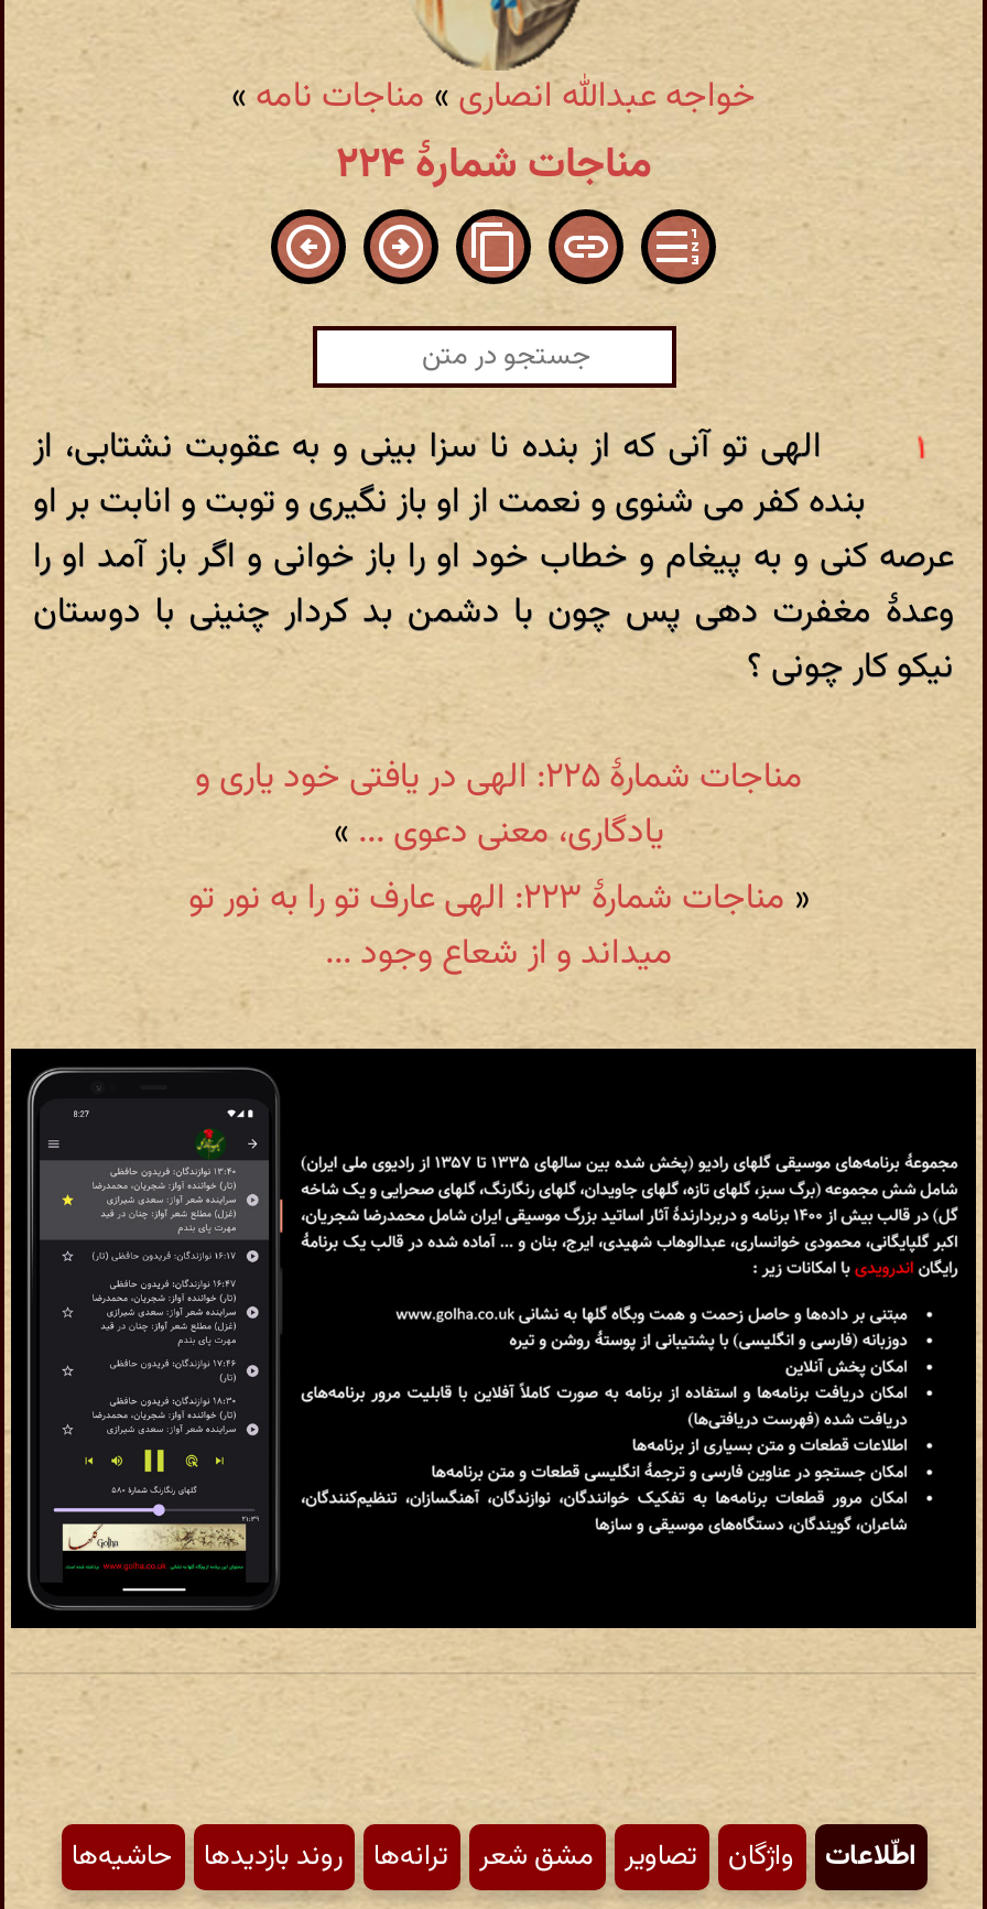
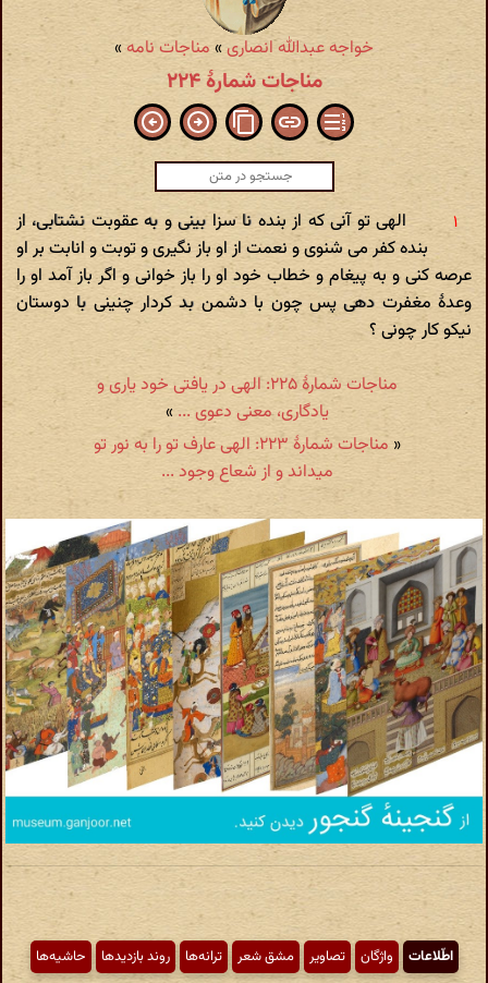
[9,1046,978,1630] [image] -> [4,518,484,845] [image]

